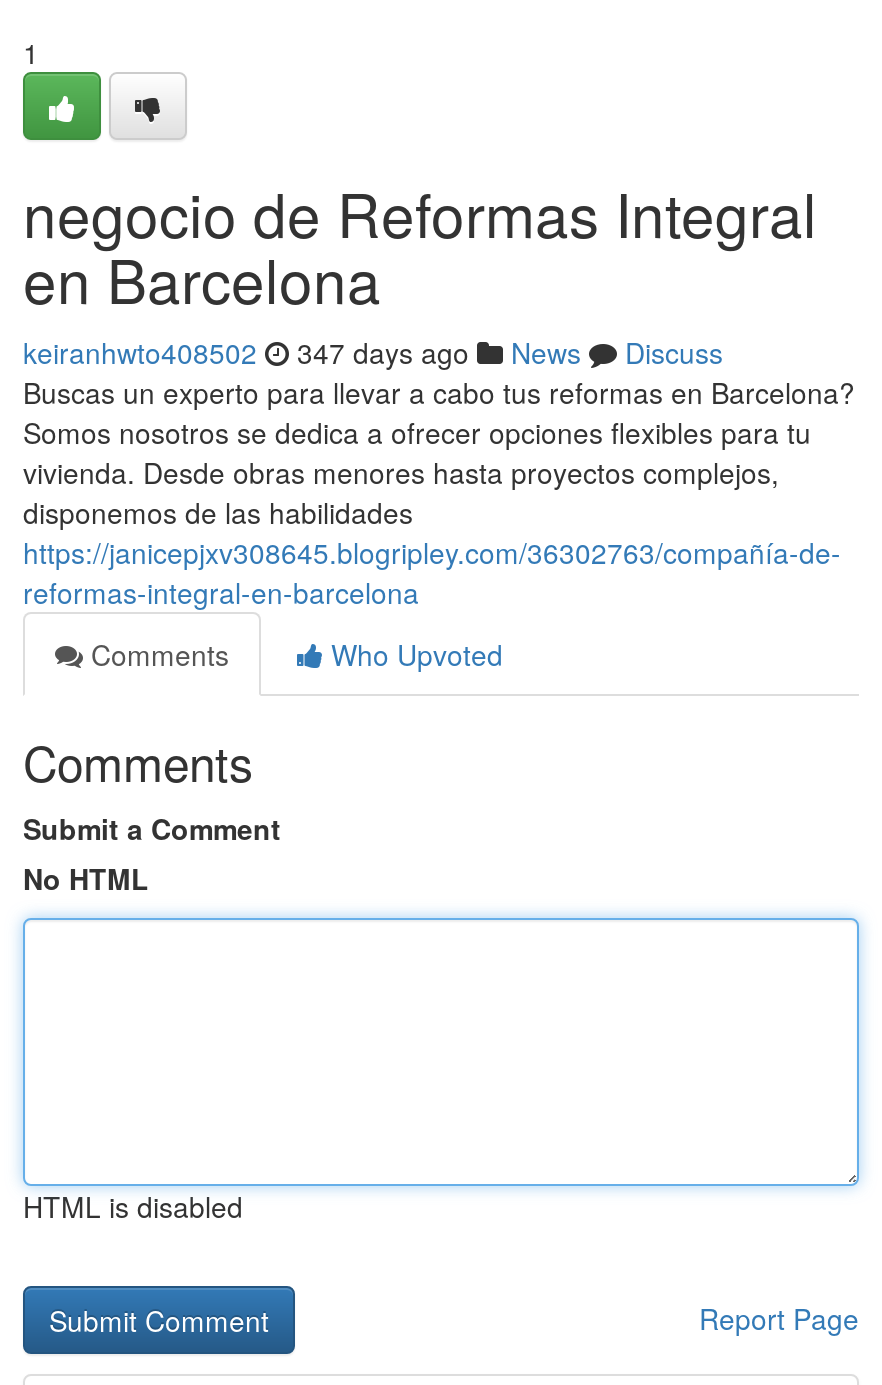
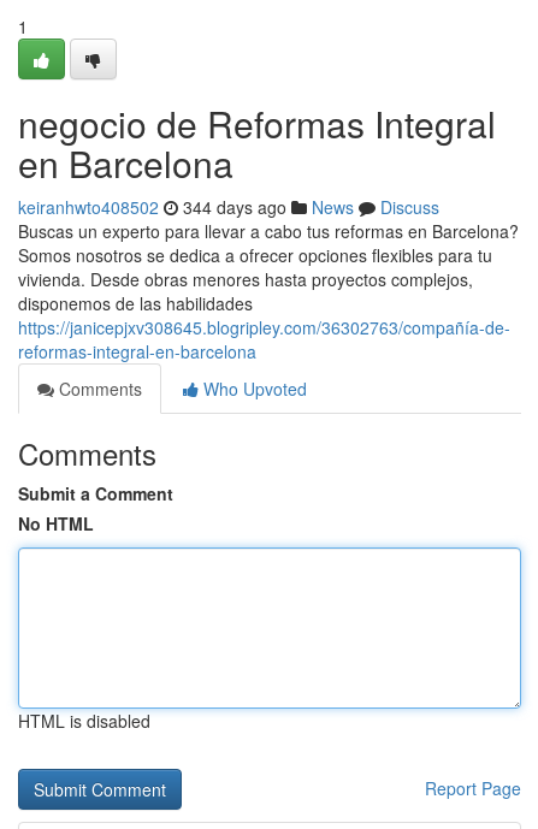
[23,332,723,372] keiranhwto408502 347 days ago News Discuss -> [18,195,439,219] keiranhwto408502 344 days ago News Discuss

